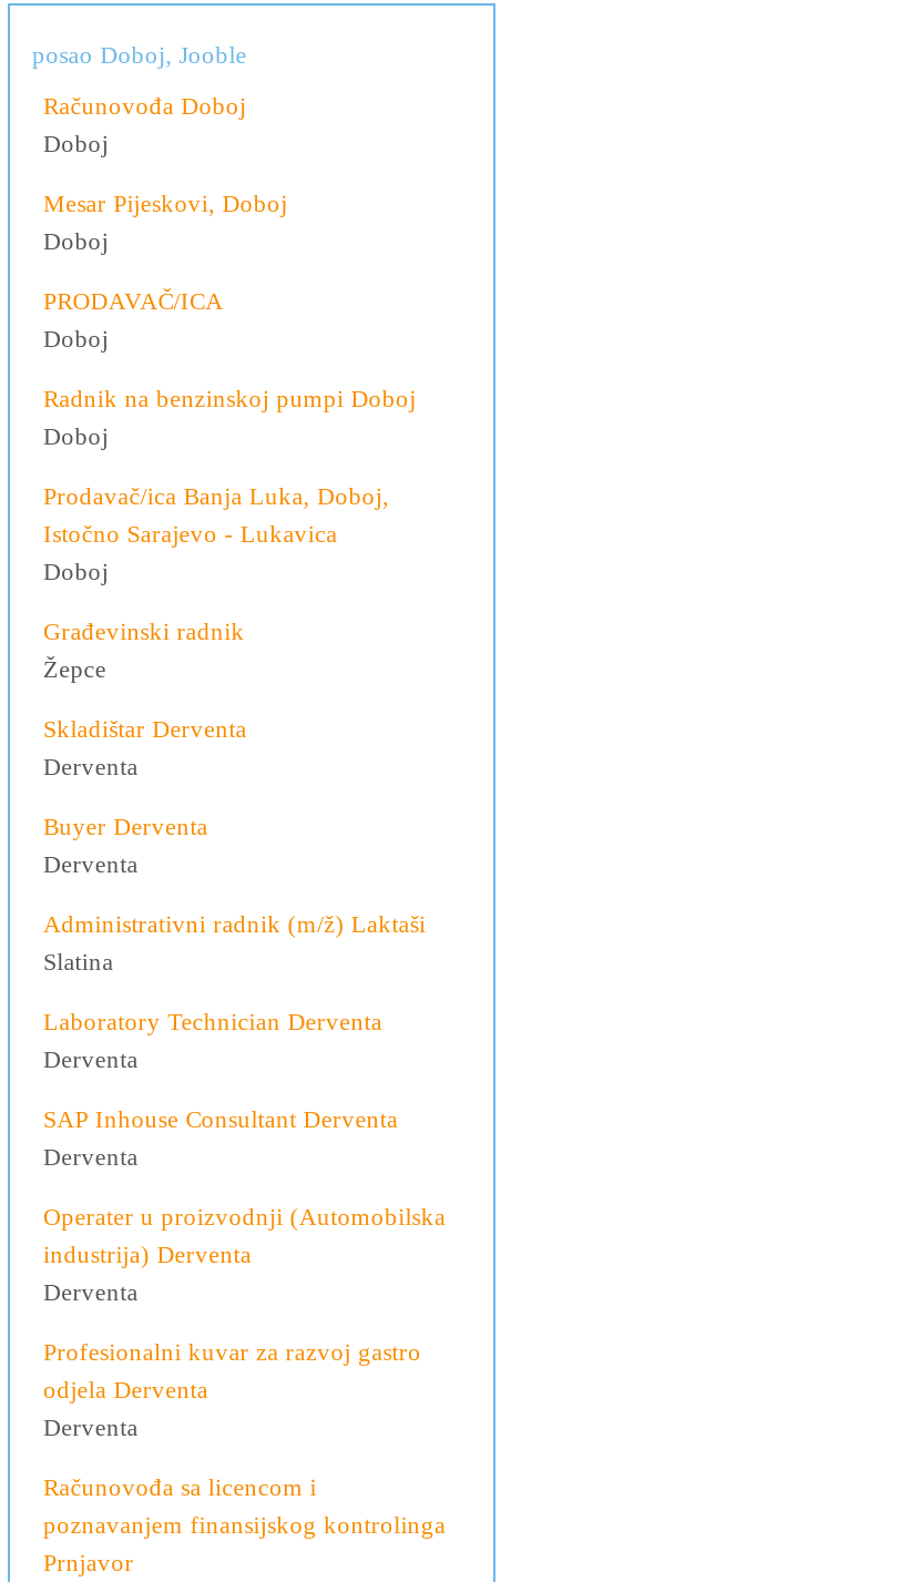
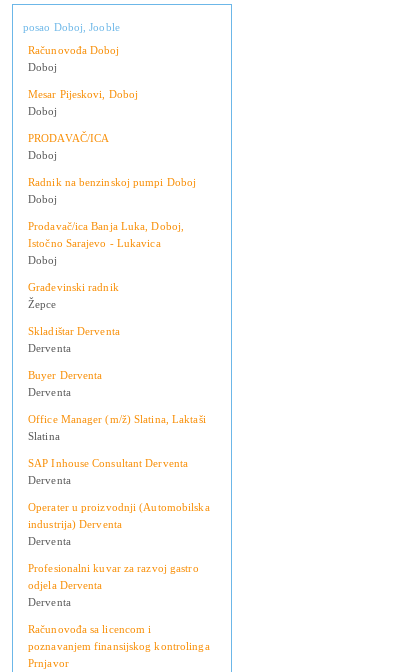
[43,910,426,936] Administrativni radnik (m/ž) Laktaši -> [28,413,206,425] Office Manager (m/ž) Slatina, Laktaši
[43,1007,382,1071] Laboratory Technician Derventa | Derventa -> none

